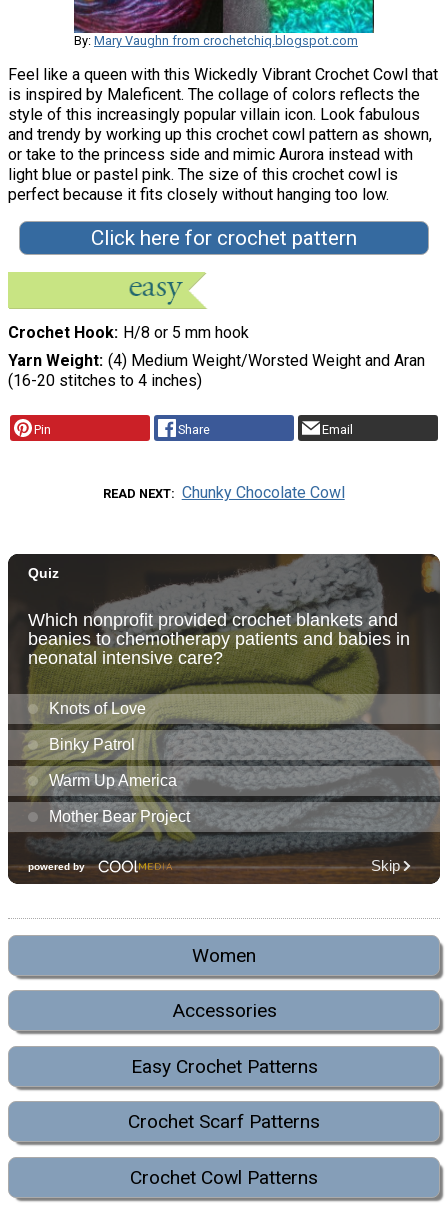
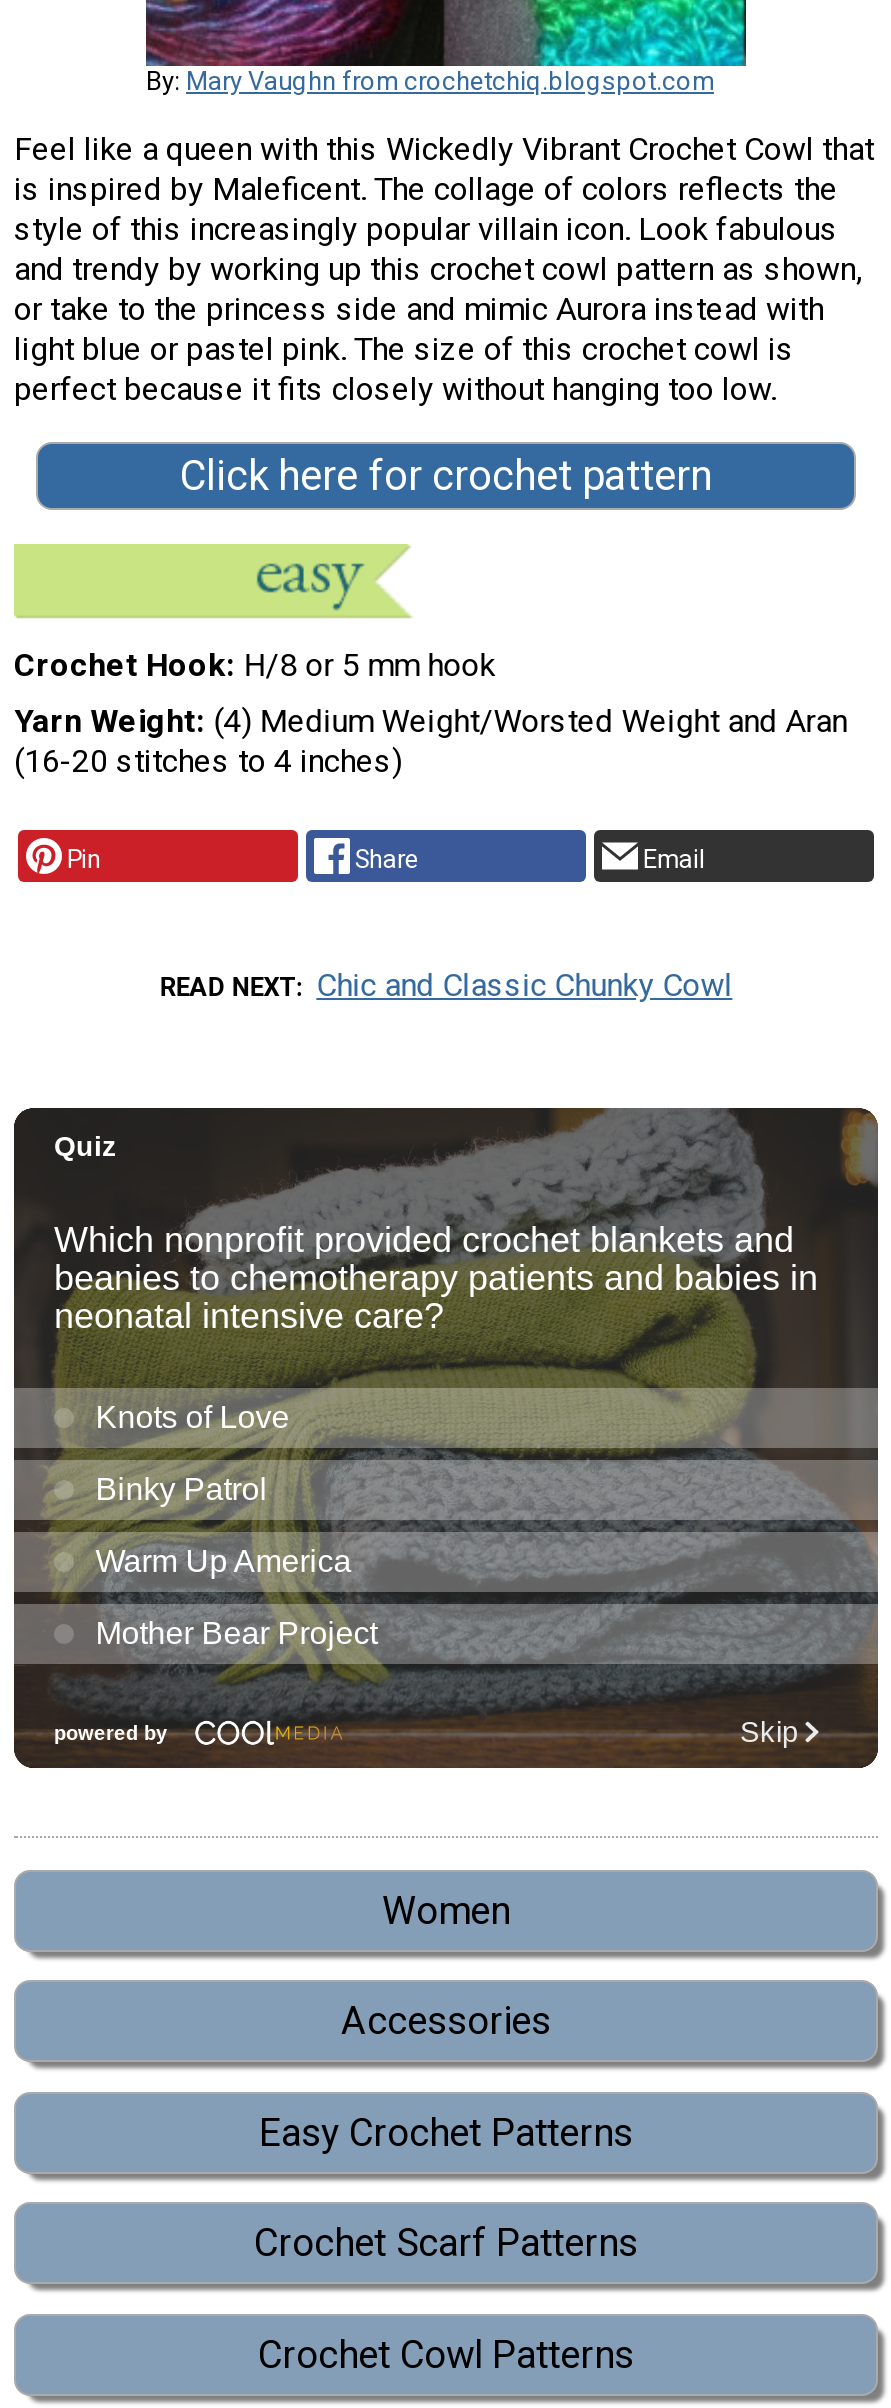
[182,483,345,502] Chunky Chocolate Cowl -> [316,966,732,1004] Chic and Classic Chunky Cowl

